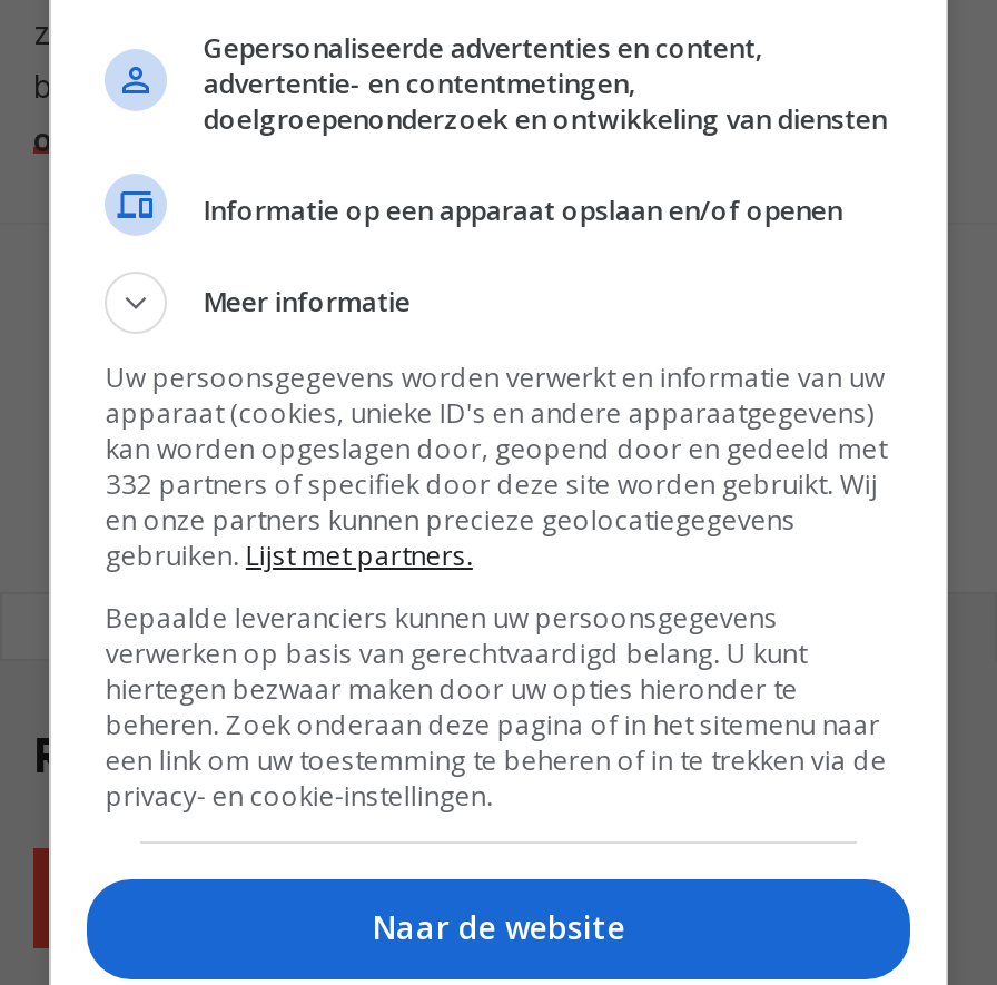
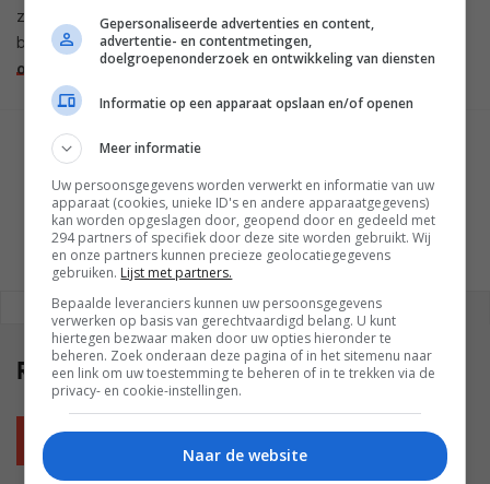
[105,465,878,503] 332 partners of specifiek door deze site worden gebruikt. Wij -> [52,228,431,247] 294 partners of specifiek door deze site worden gebruikt. Wij

